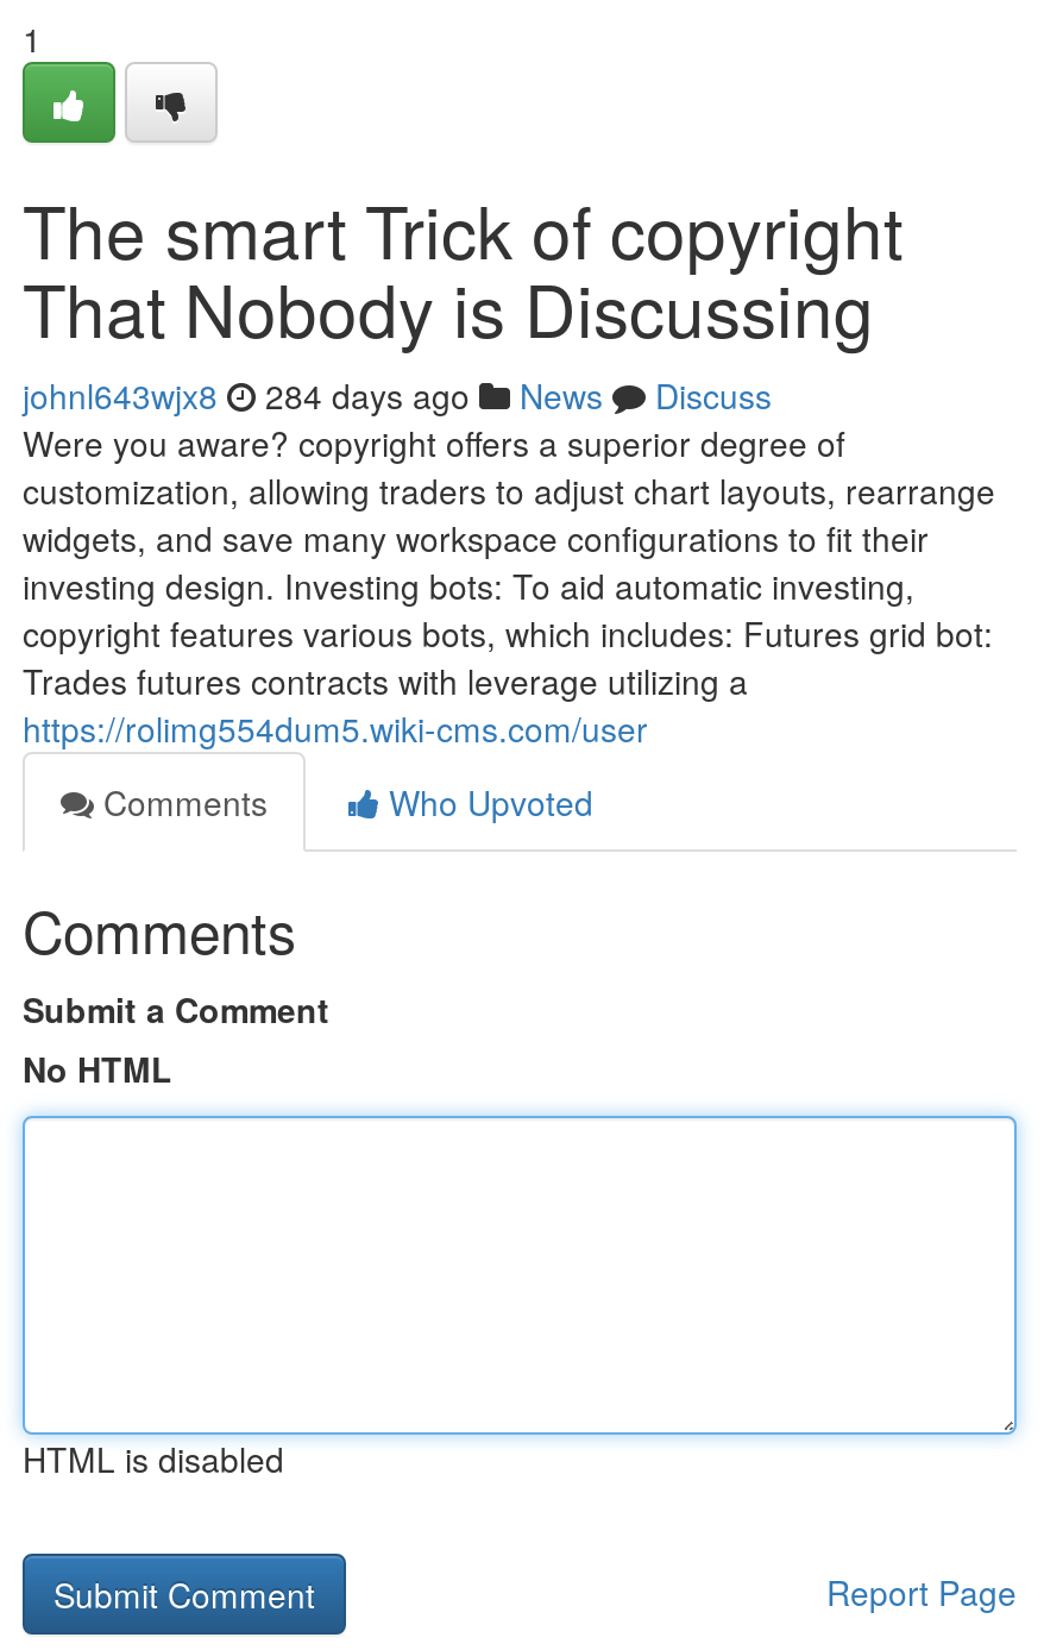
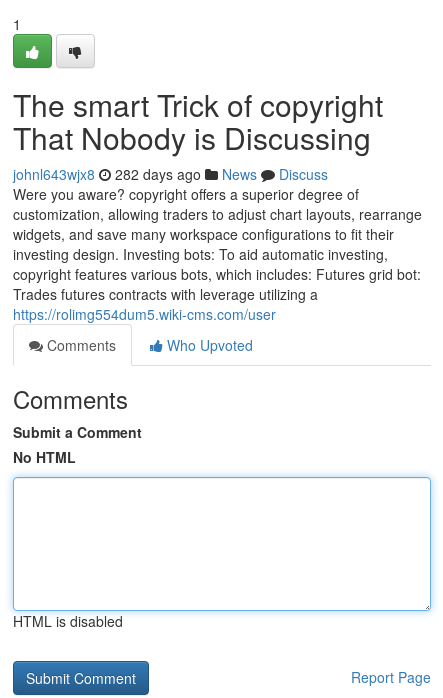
[23,371,772,419] johnl643wjx8 284 days ago News Discuss -> [13,164,328,184] johnl643wjx8 282 days ago News Discuss

